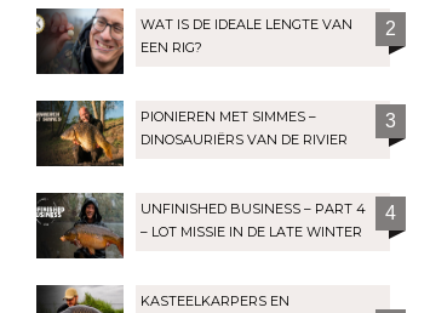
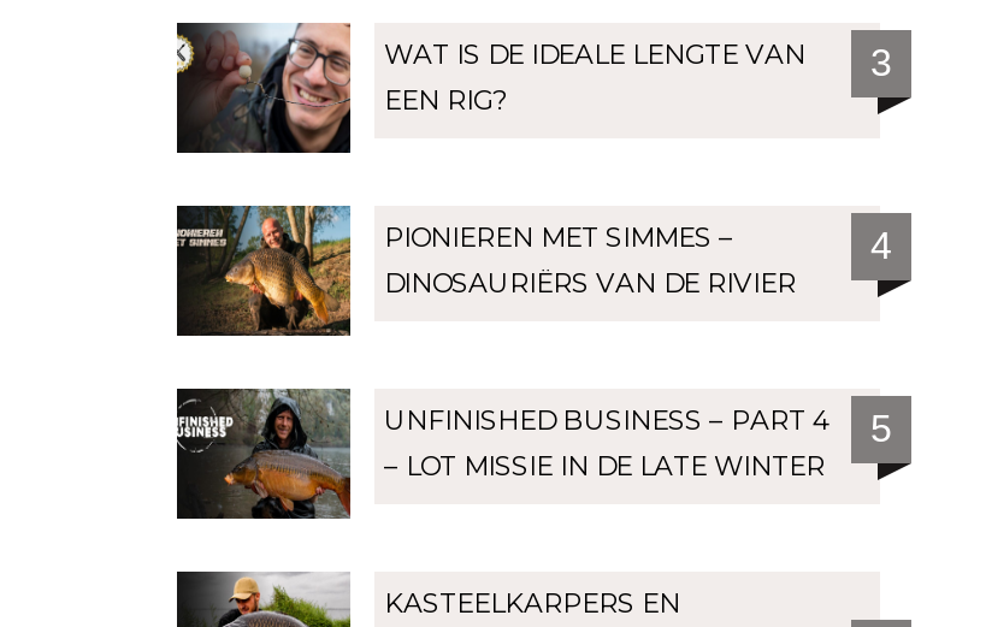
[141,16,396,39] WAT IS DE IDEALE LENGTE VAN 2 -> [384,37,892,83] WAT IS DE IDEALE LENGTE VAN 3
[385,110,396,131] 3 -> [870,225,892,266] 4
[141,200,396,223] UNFINISHED BUSINESS – PART 4 4 -> [384,403,892,449] UNFINISHED BUSINESS – PART 4 5

